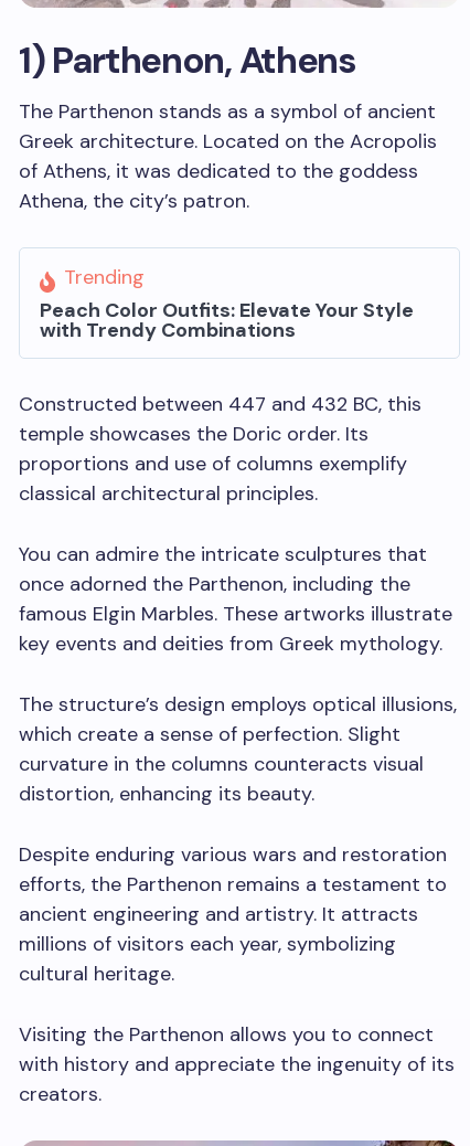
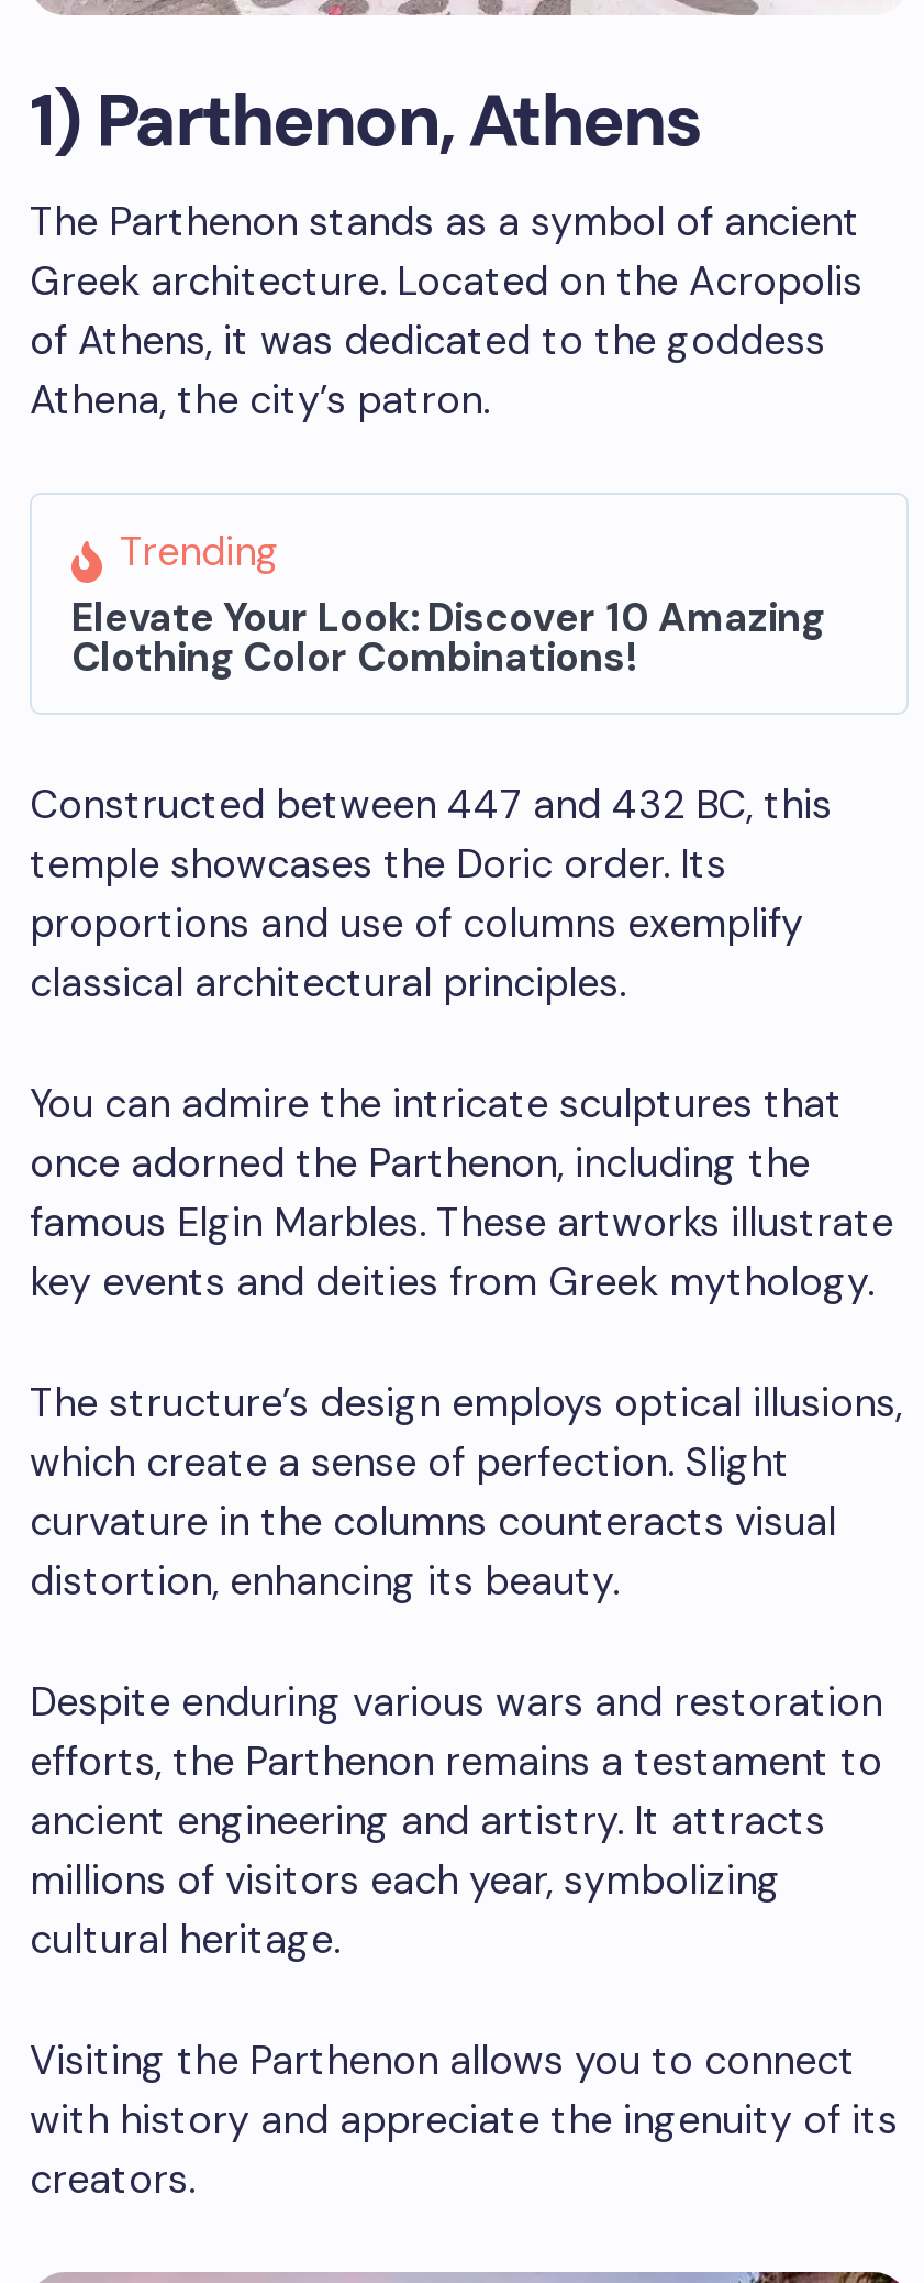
[40,297,414,343] Peach Color Outfits: Elevate Your Style | with Trendy Combinations -> [71,592,825,684] Elevate Your Look: Discover 10 Amazing | Clothing Color Combinations!

